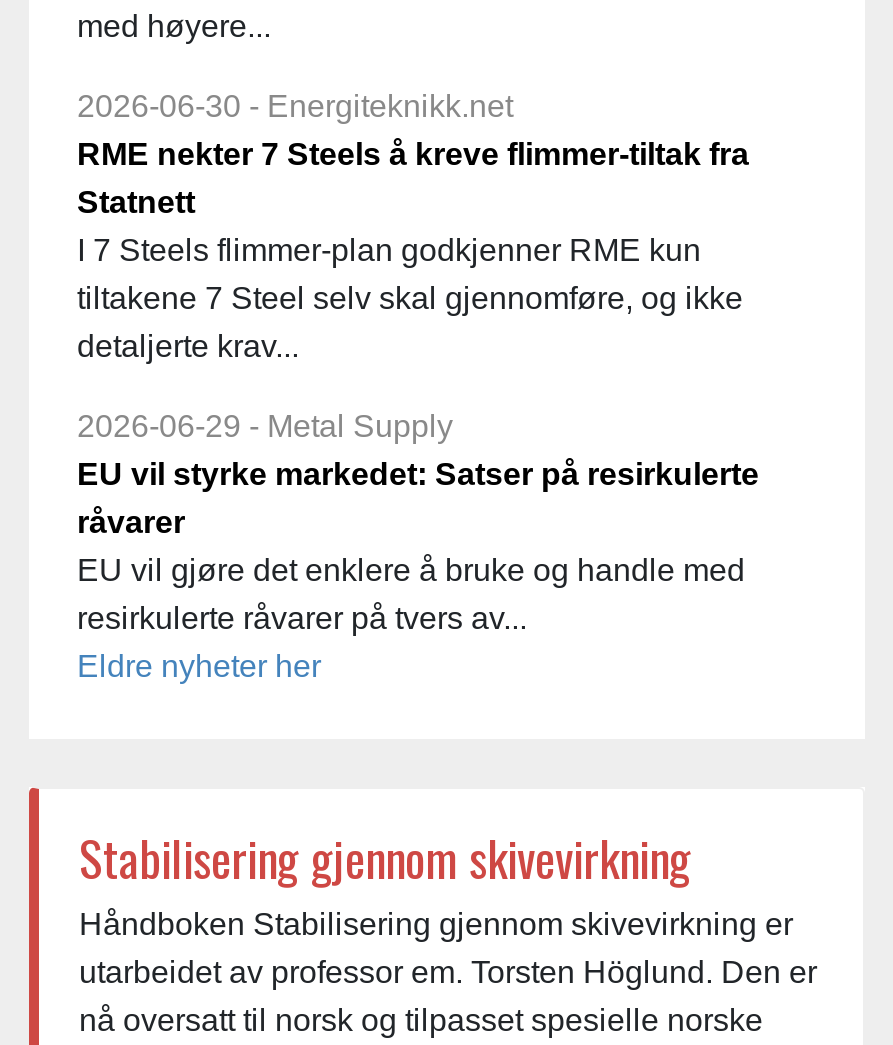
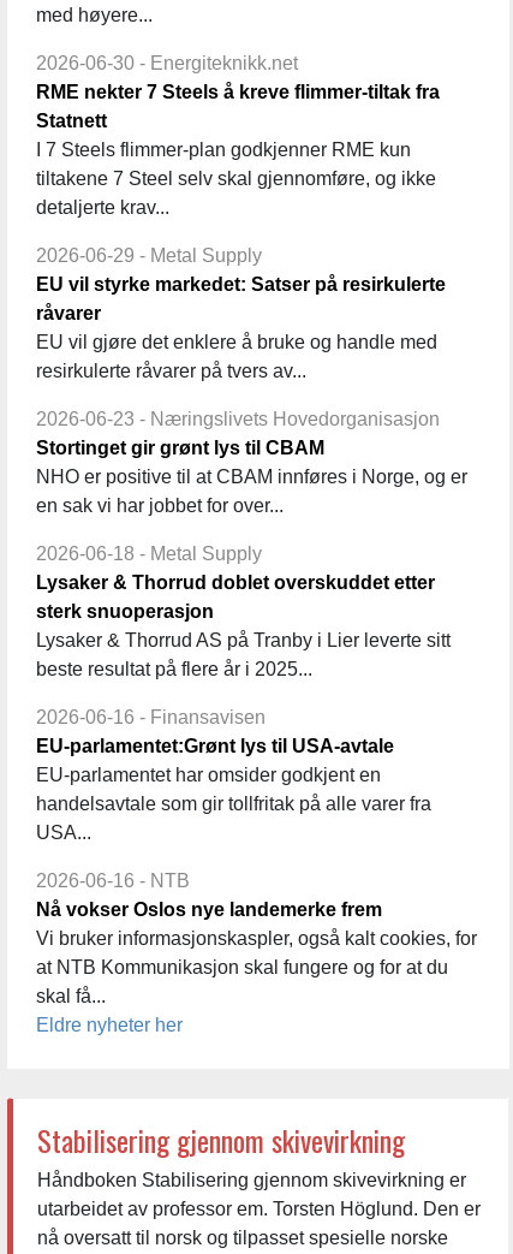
none -> [36,409,477,1006] 2026-06-23 - Næringslivets Hovedorganisasjon | Stortinget gir grønt lys til CBAM | NHO er positive til at CBAM innføres i Norge, og er | en sak vi har jobbet for over... | 2026-06-18 - Metal Supply | Lysaker & Thorrud doblet overskuddet etter | sterk snuoperasjon | Lysaker & Thorrud AS på Tranby i Lier leverte sitt | beste resultat på flere år i 2025... | 2026-06-16 - Finansavisen | EU-parlamentet:Grønt lys til USA-avtale | EU-parlamentet har omsider godkjent en | handelsavtale som gir tollfritak på alle varer fra | USA... | 2026-06-16 - NTB | Nå vokser Oslos nye landemerke frem | Vi bruker informasjonskaspler, også kalt cookies, for | at NTB Kommunikasjon skal fungere og for at du | skal få...

